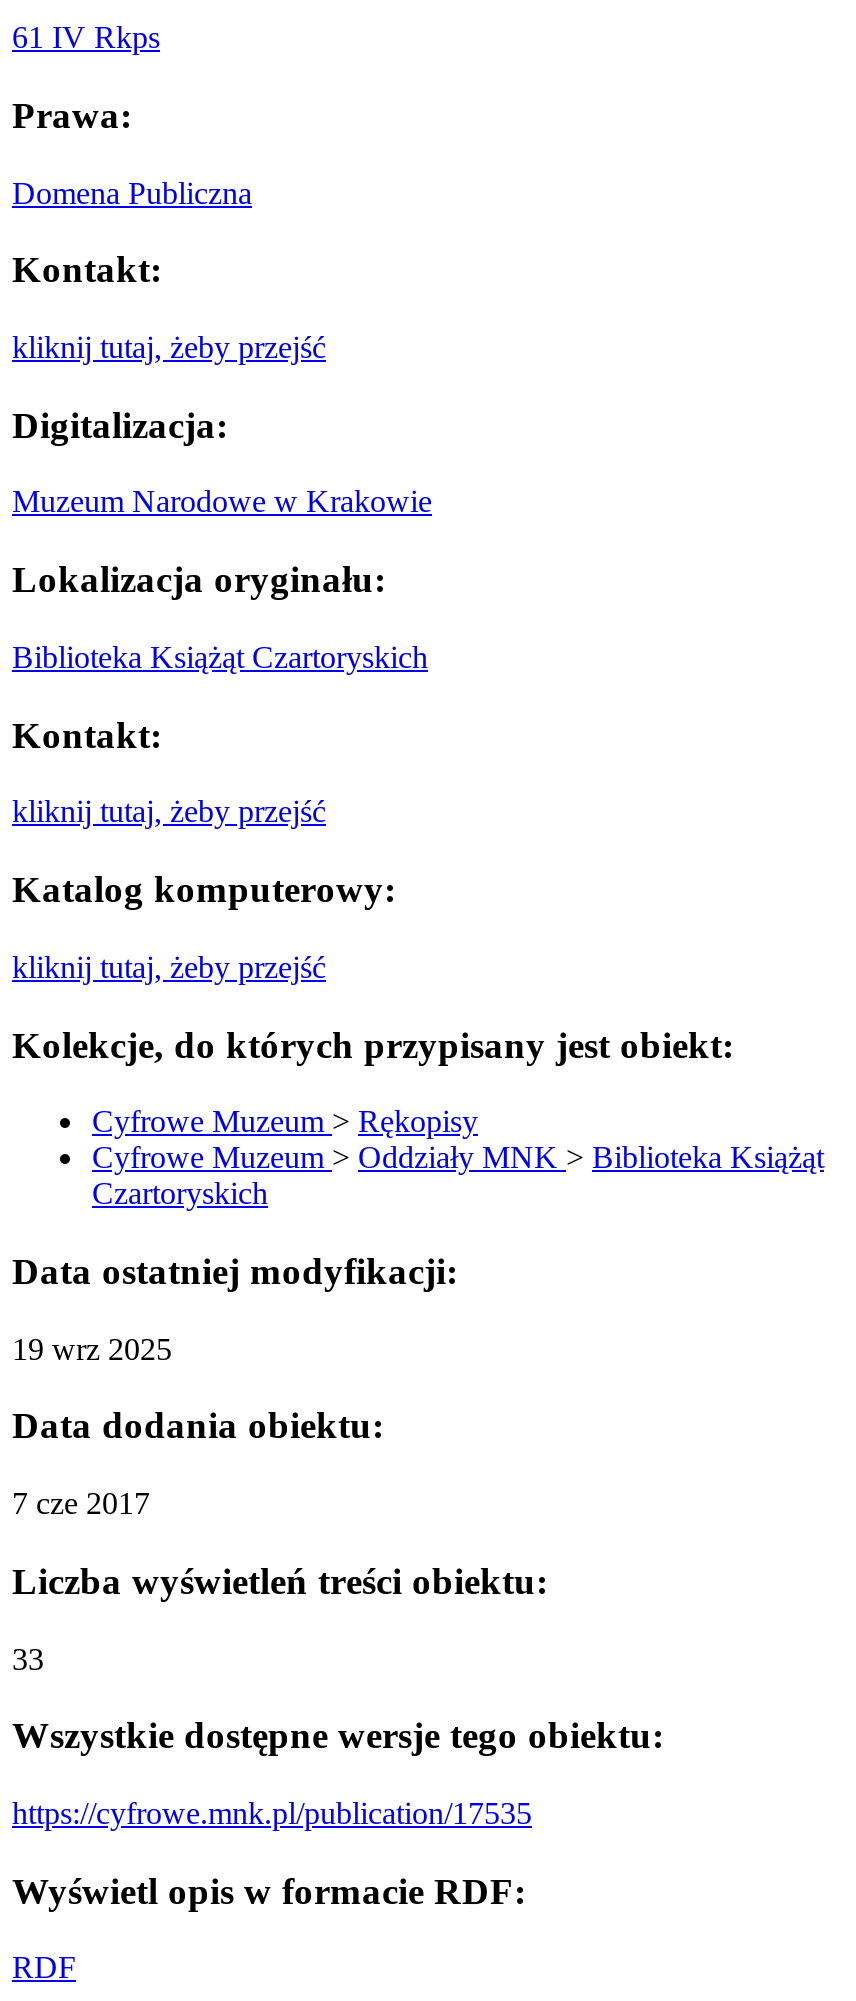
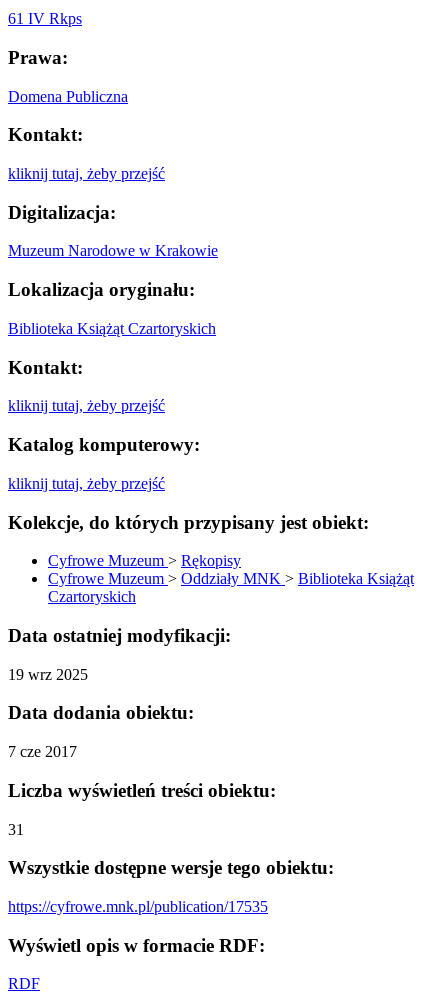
[12,1641,44,1675] 33 -> [8,820,24,837] 31

